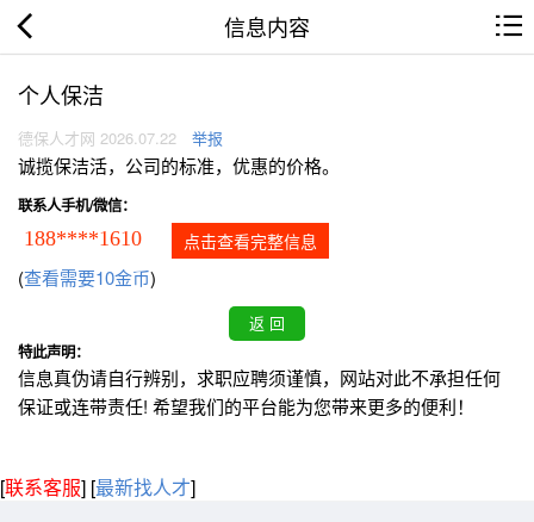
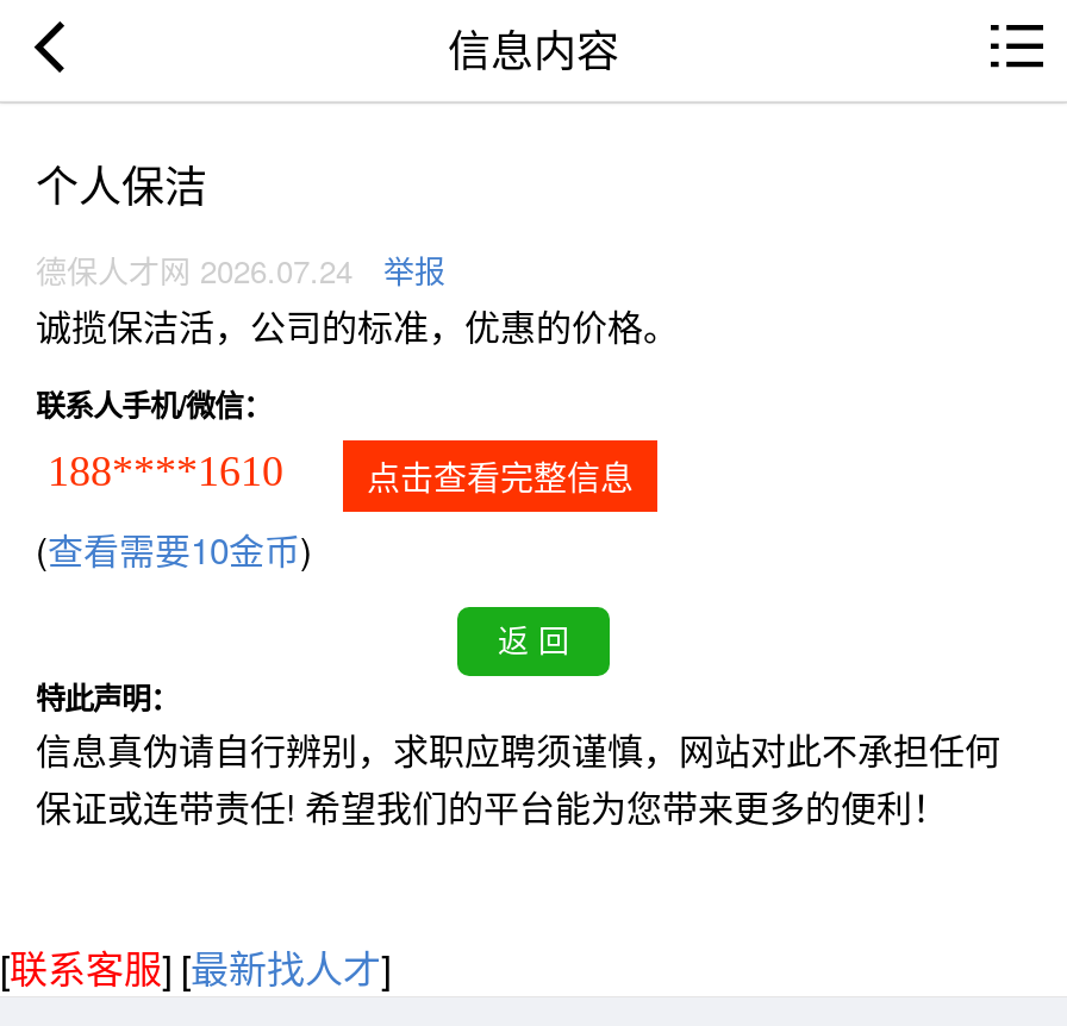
[18,127,223,149] 德保人才网 2026.07.22 举报 -> [36,248,445,293] 德保人才网 2026.07.24 举报

